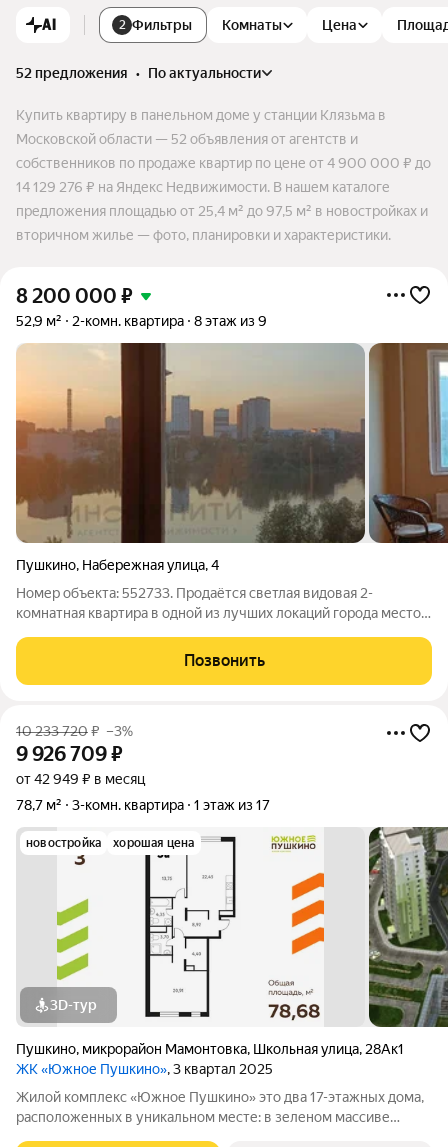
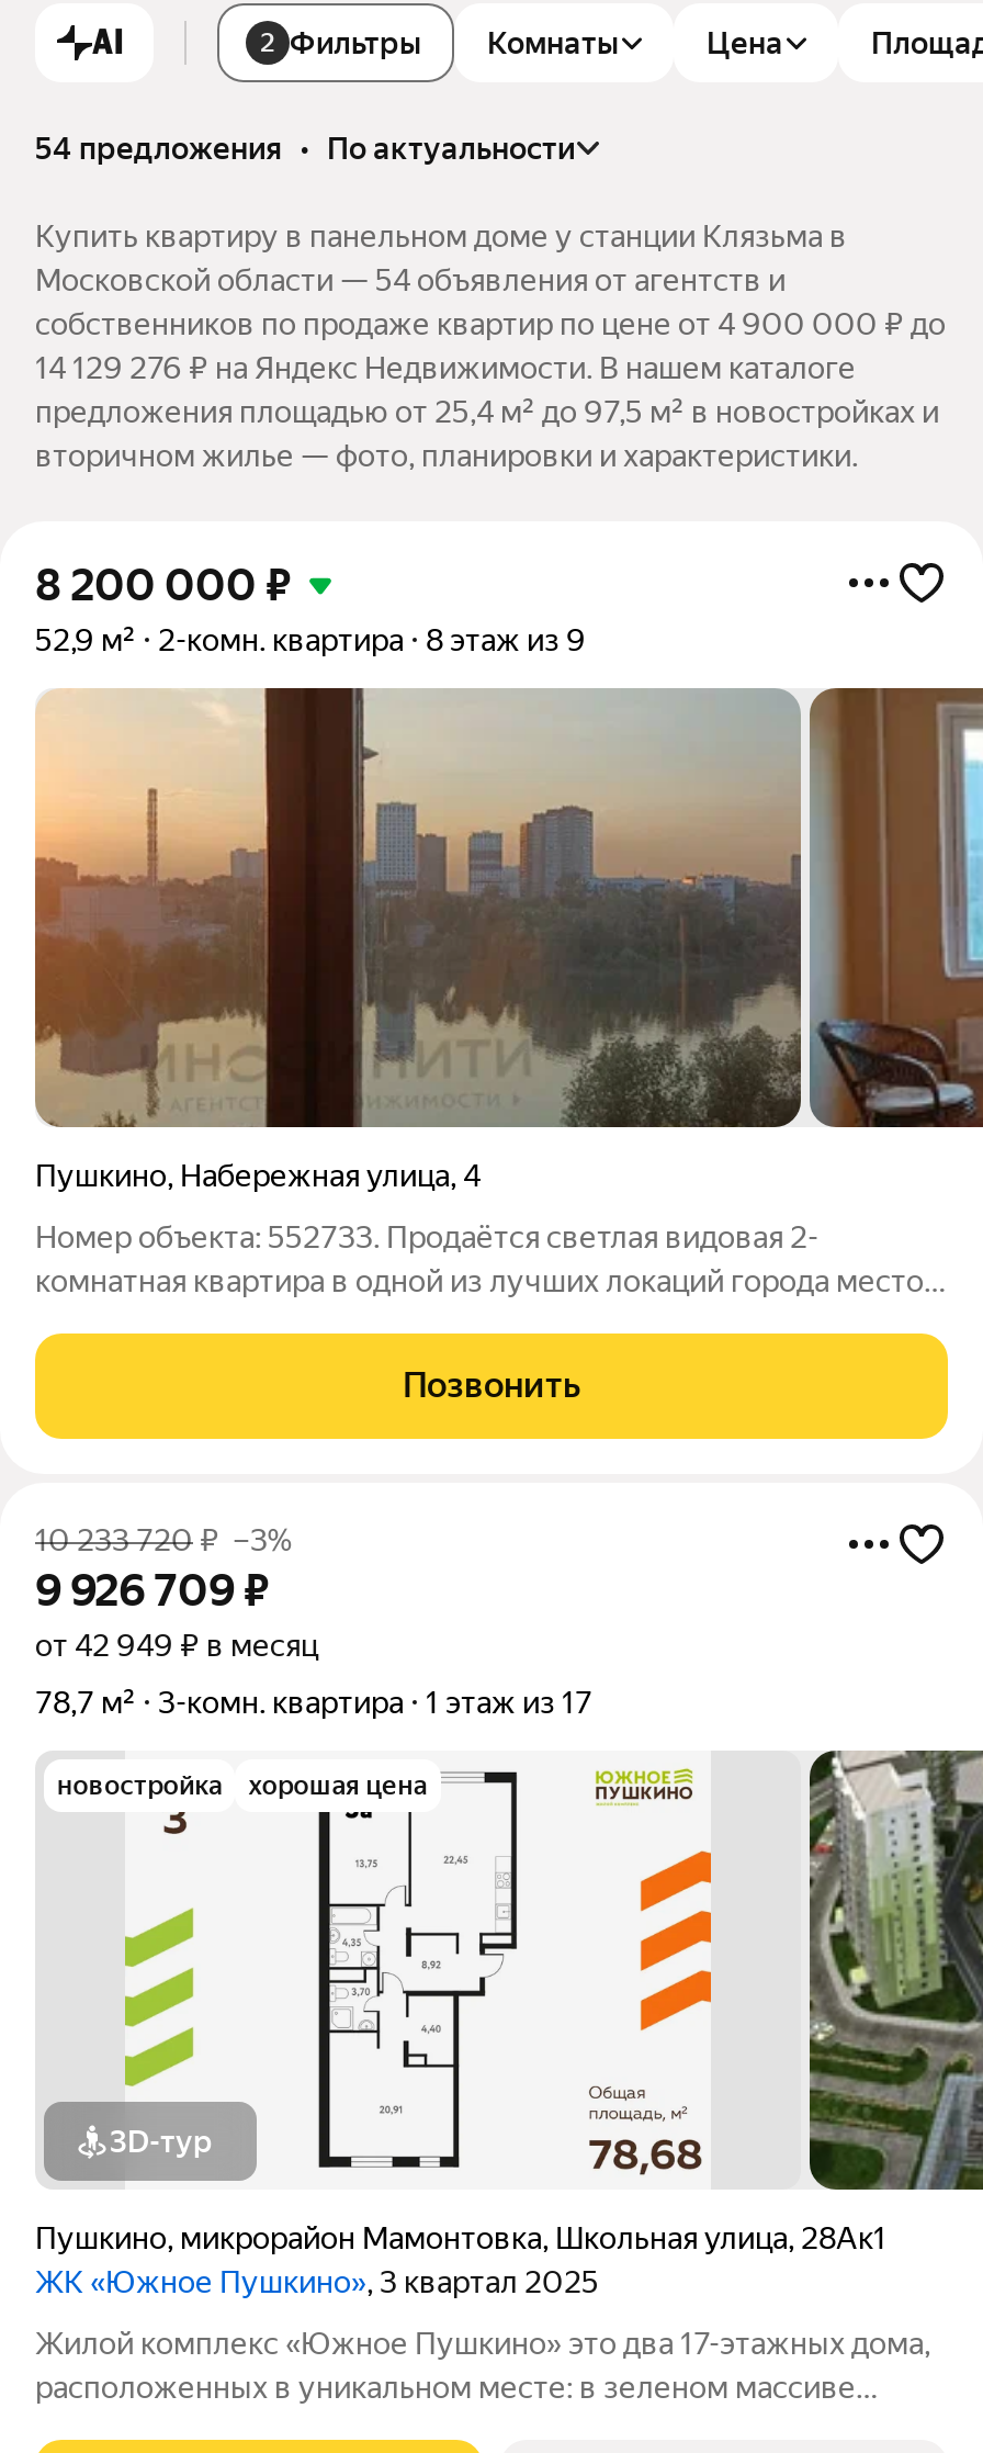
[16,65,261,81] 52 предложения • по актуальности -> [35,130,575,165] 54 предложения • по актуальности
[16,131,358,147] Московской области — 52 объявления от агентств и -> [35,262,786,297] Московской области — 54 объявления от агентств и

